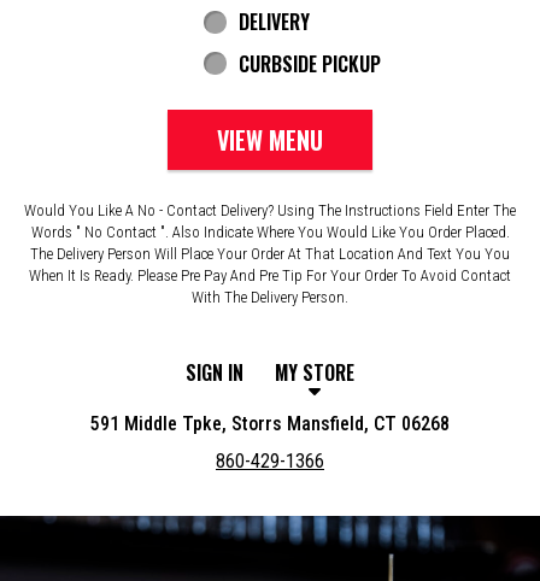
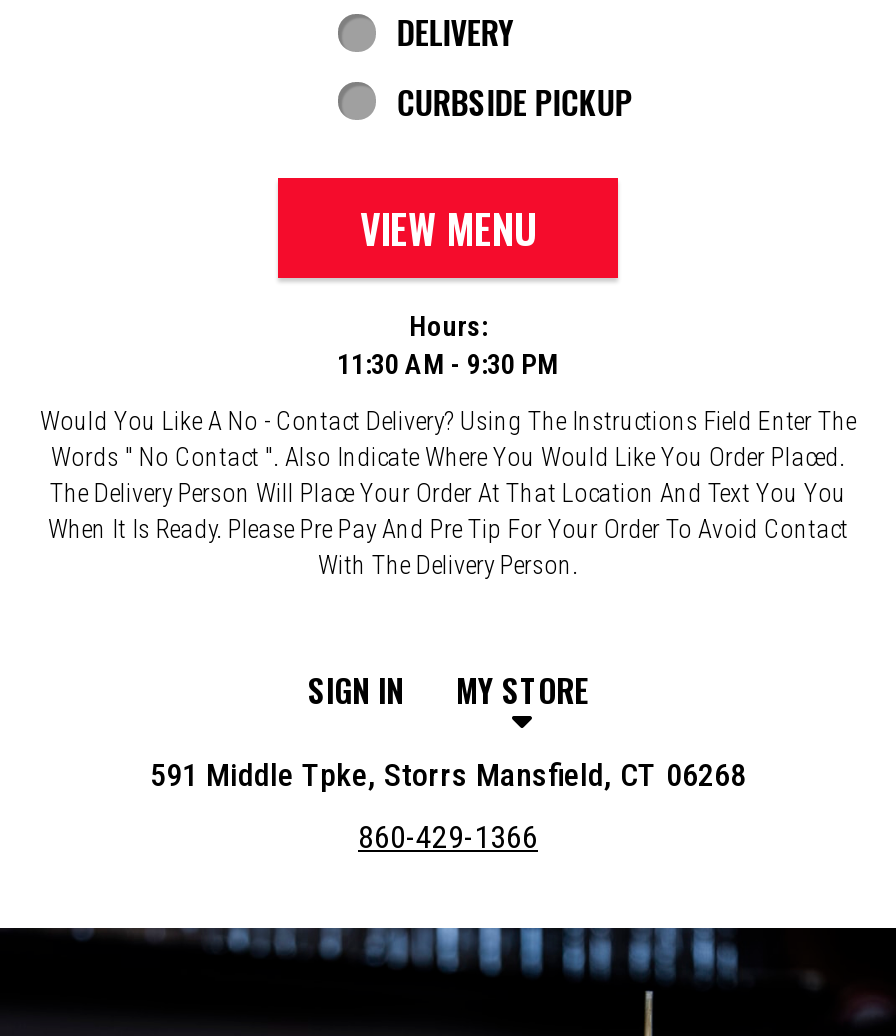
none -> [337,310,559,380] Hours: | 11:30 AM - 9:30 PM

